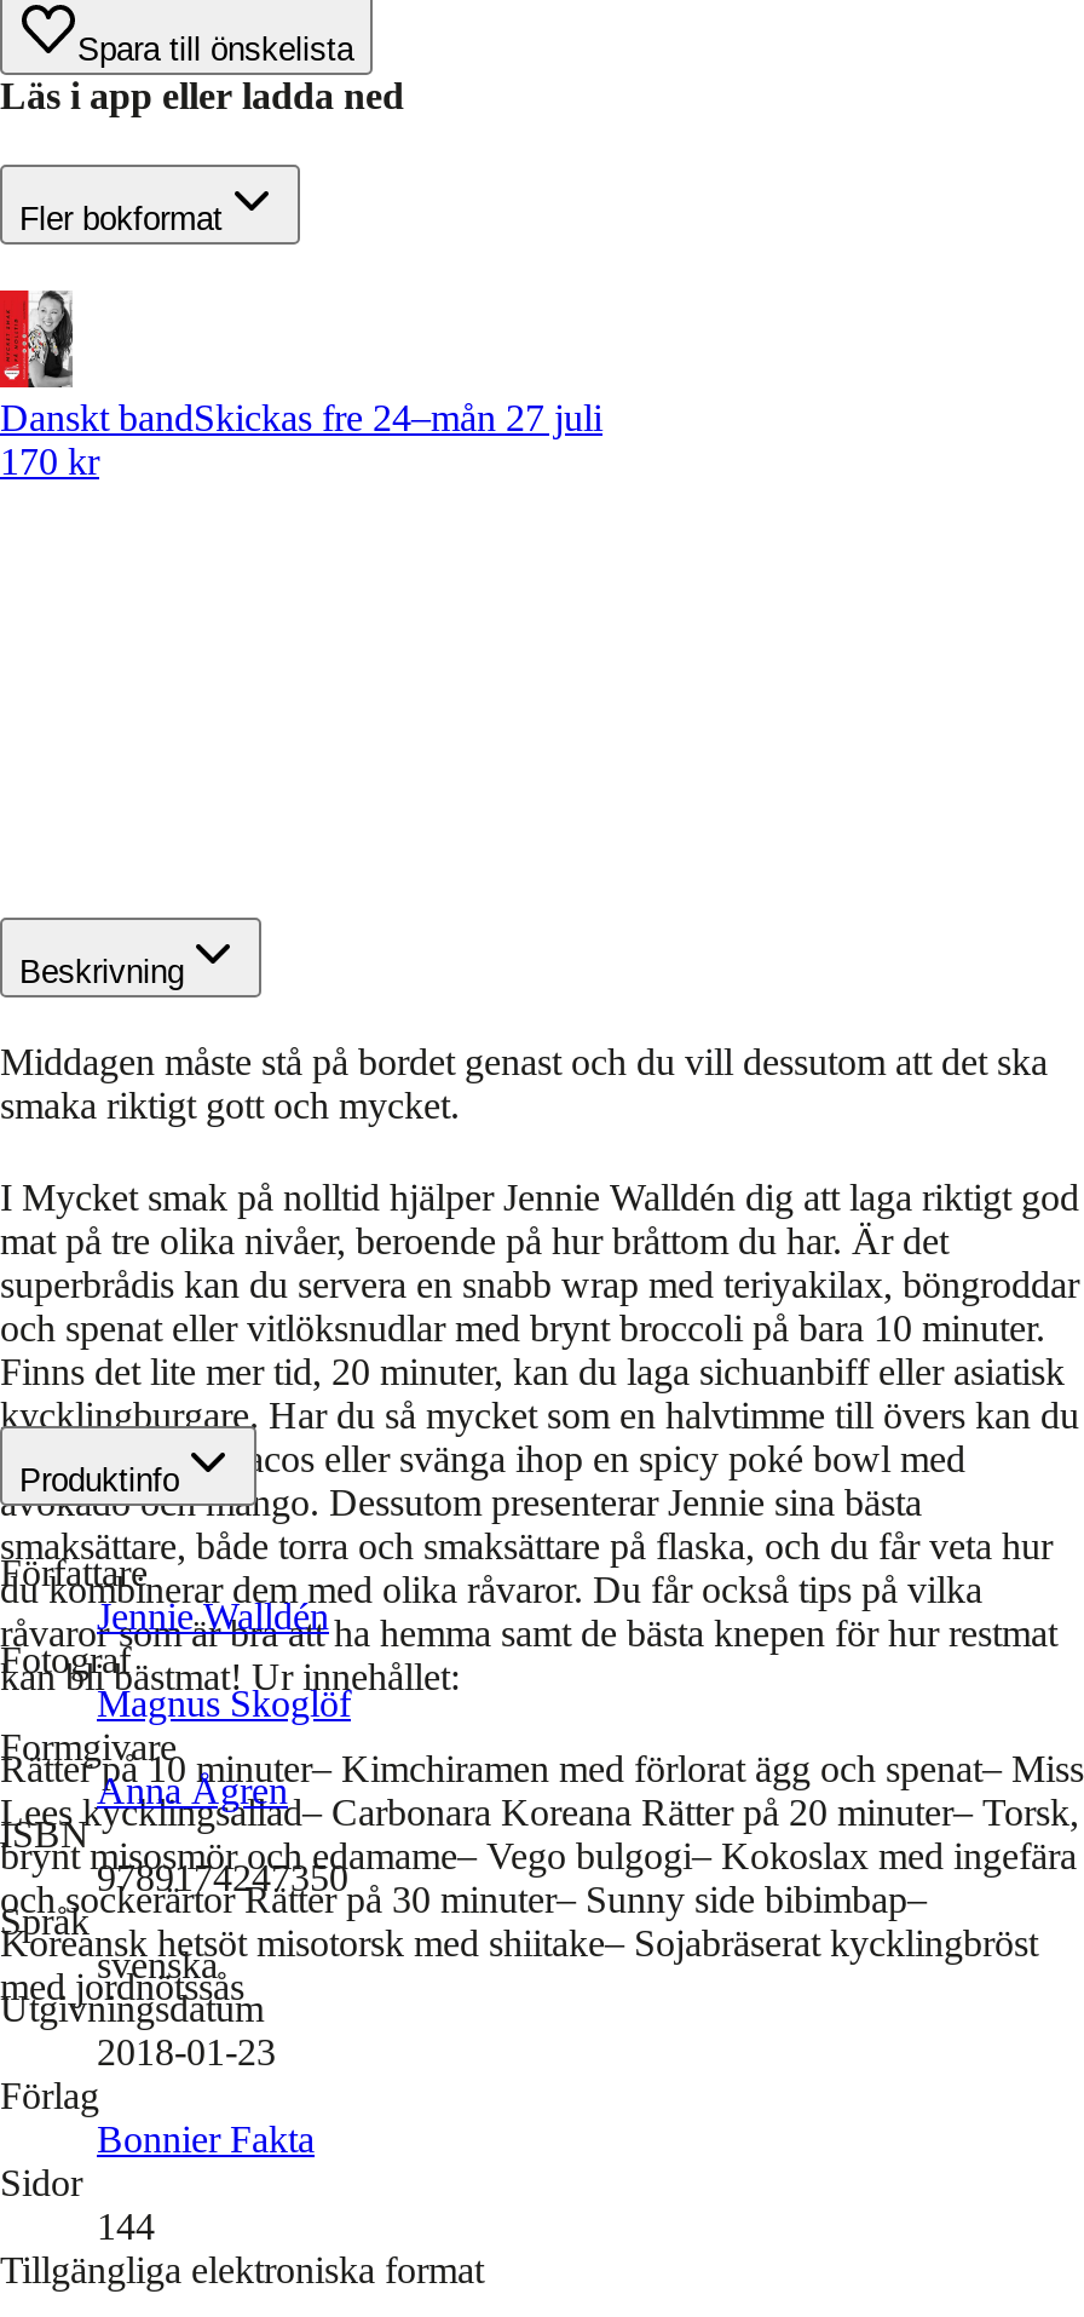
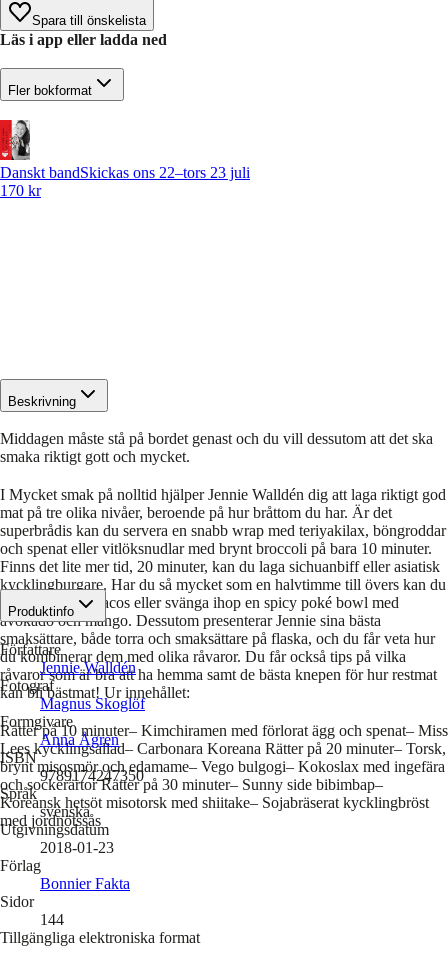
[0,397,602,438] Danskt bandSkickas fre 24–mån 27 juli -> [0,164,250,181] Danskt bandSkickas ons 22–tors 23 juli

